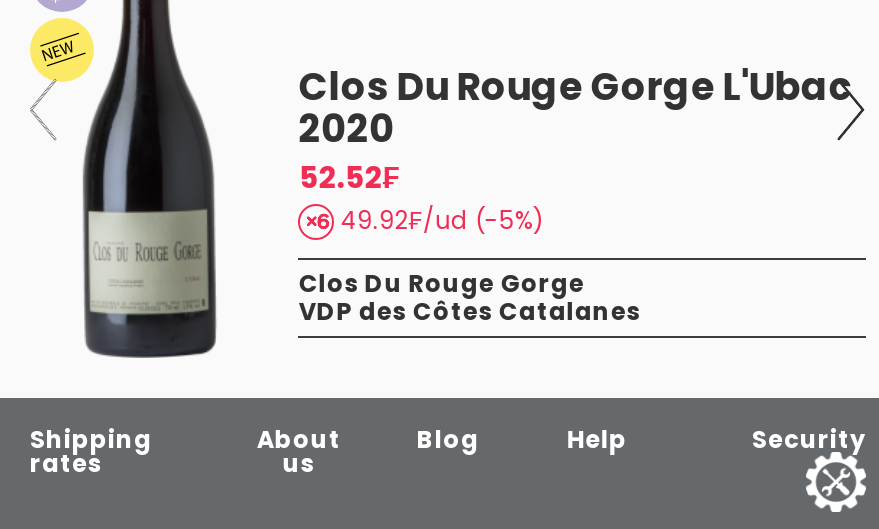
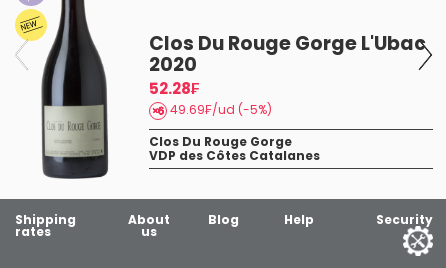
[299,156,543,237] 52.52₣ | 49.92₣/ud (-5%) -> [149,78,272,118] 52.28₣ | 49.69₣/ud (-5%)

